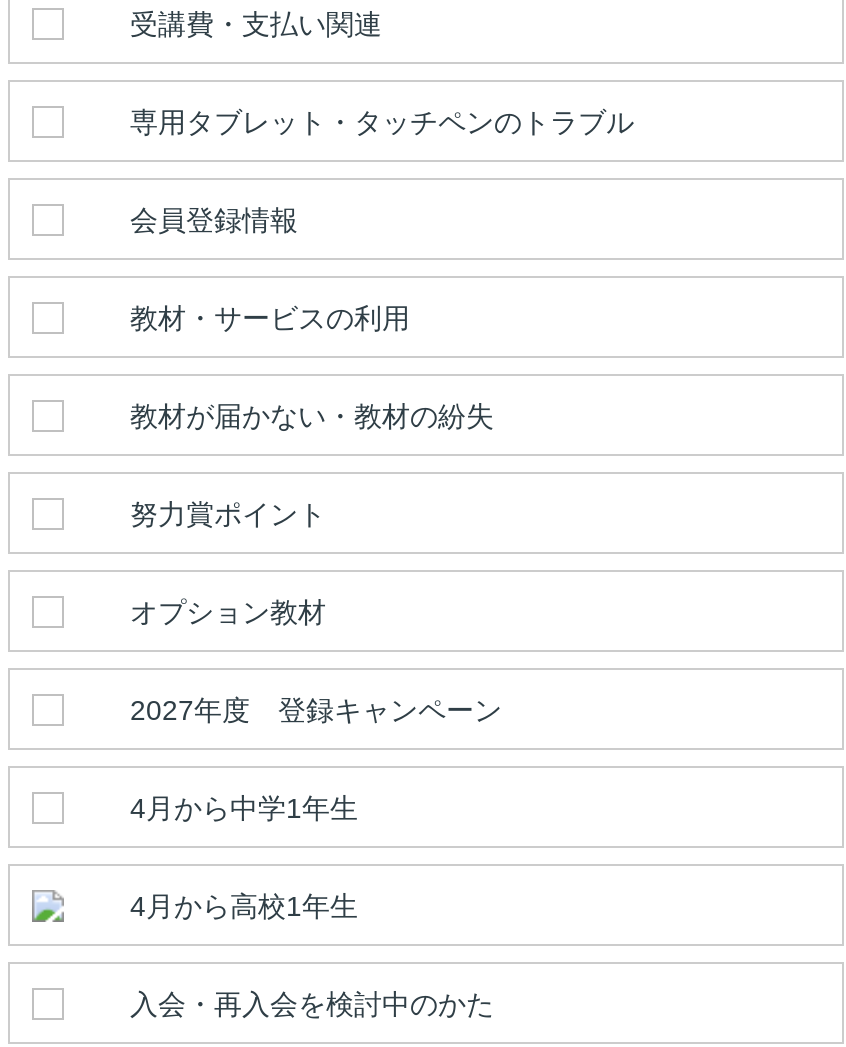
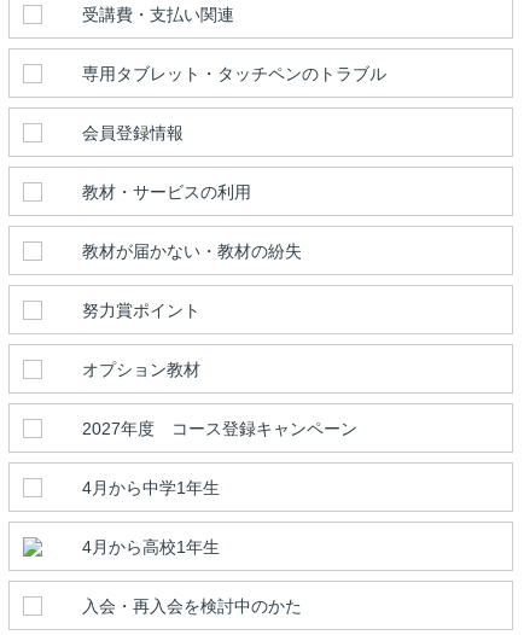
[130,693,502,725] 2027年度 登録キャンペーン -> [82,418,357,438] 2027年度 コース登録キャンペーン

